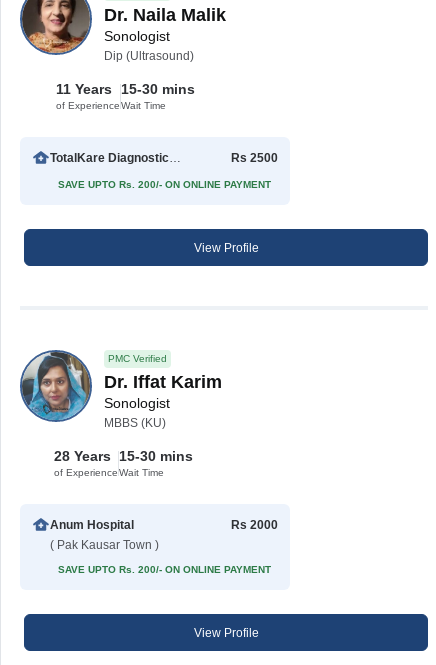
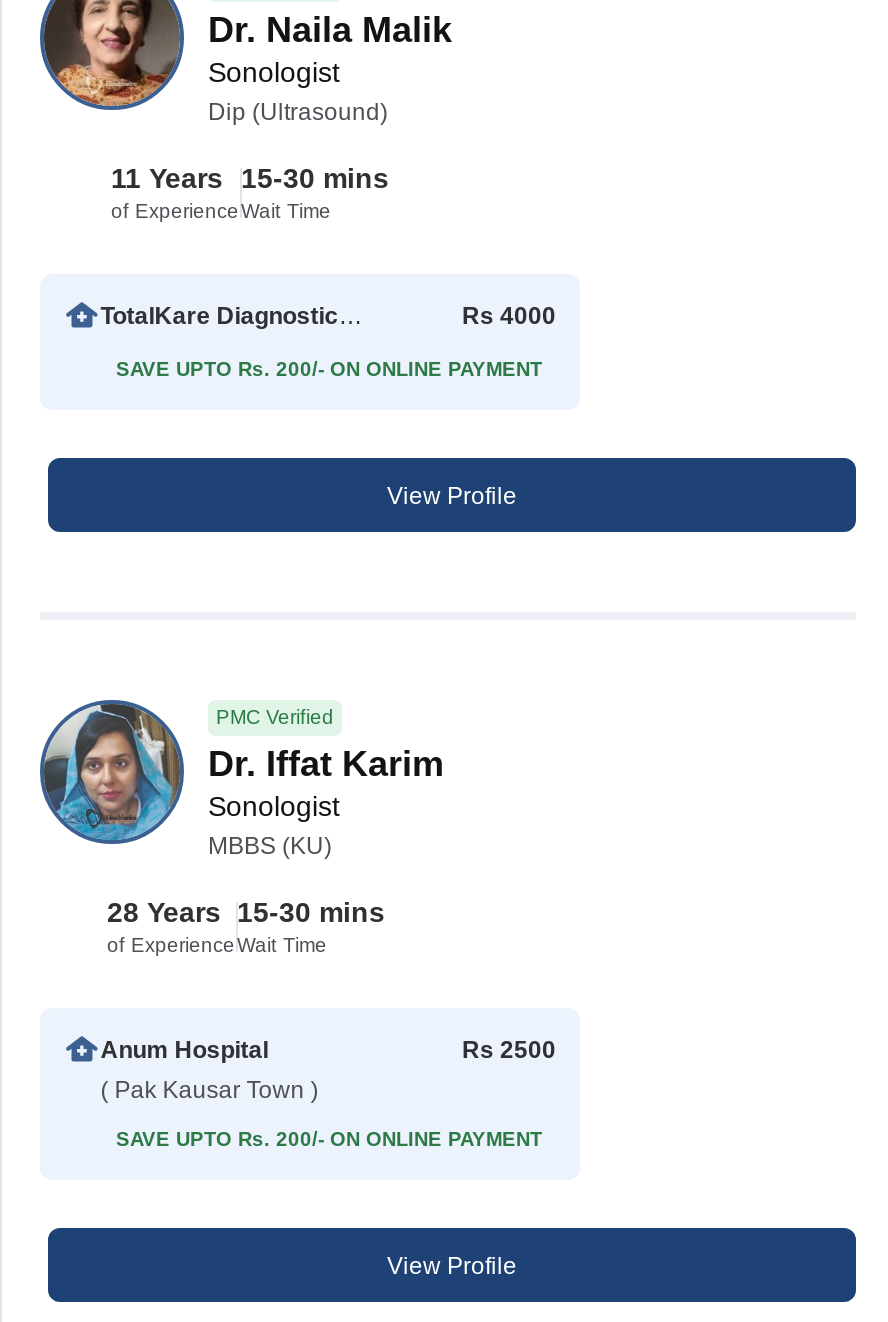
[231,151,278,165] Rs 2500 -> [462,302,556,330] Rs 4000
[231,518,278,532] Rs 2000 -> [462,1036,556,1064] Rs 2500

